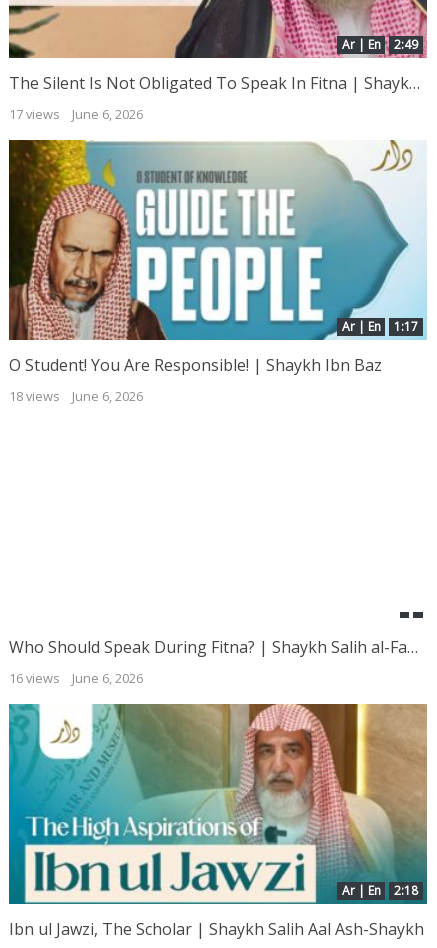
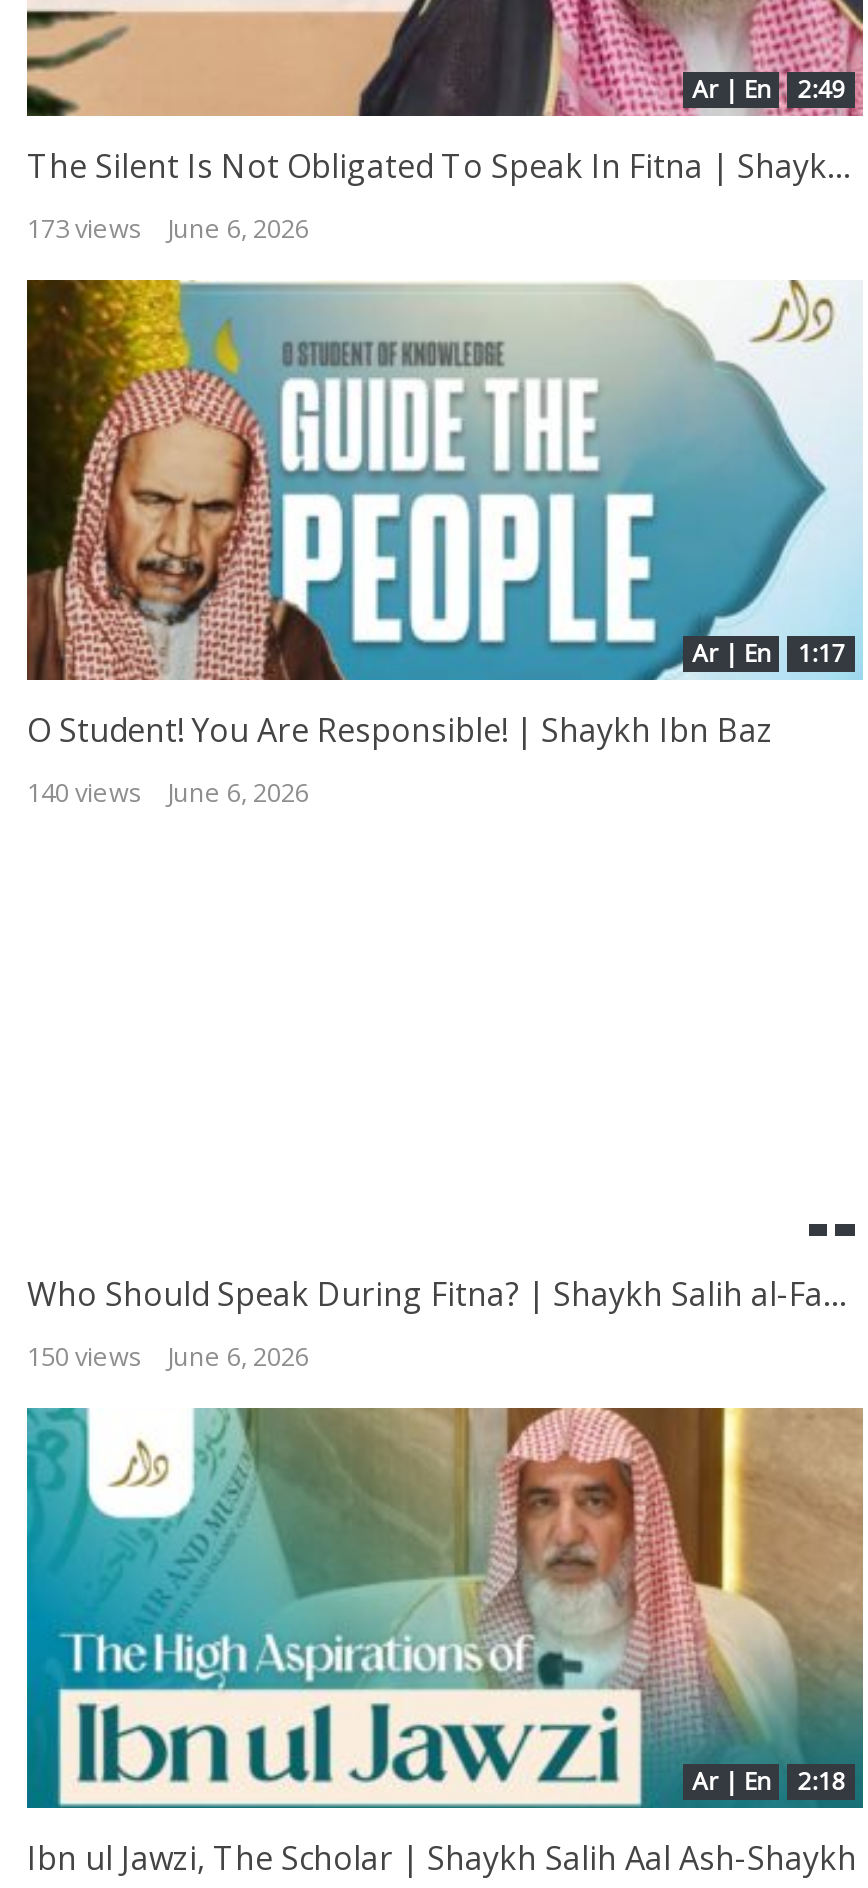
[9,105,143,123] 17 views June 6, 2026 -> [27,209,309,245] 173 views June 6, 2026
[9,387,143,405] 18 views June 6, 2026 -> [27,773,309,809] 140 views June 6, 2026
[9,669,143,687] 16 views June 6, 2026 -> [27,1337,309,1373] 150 views June 6, 2026

